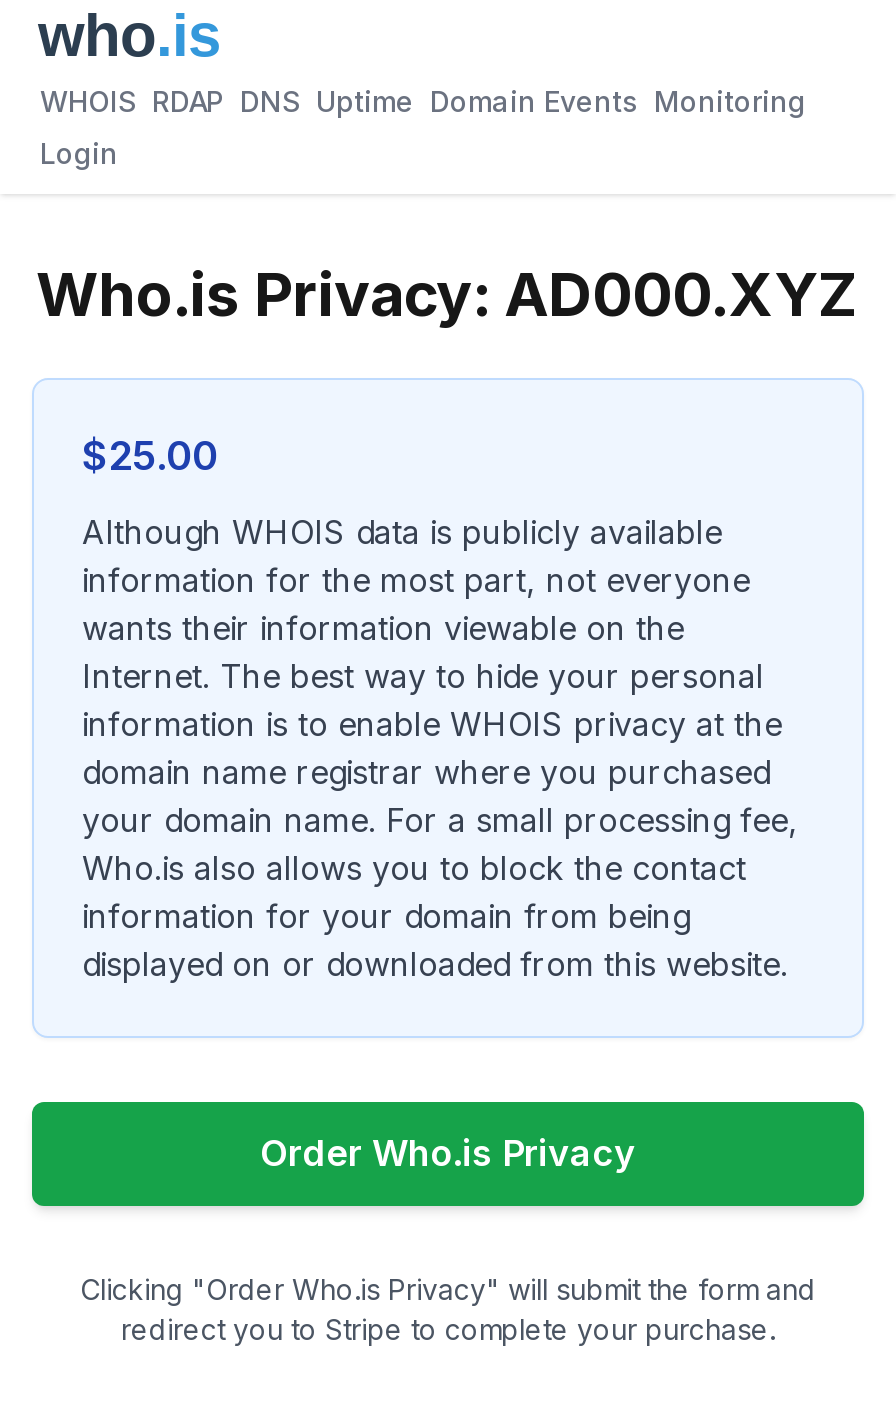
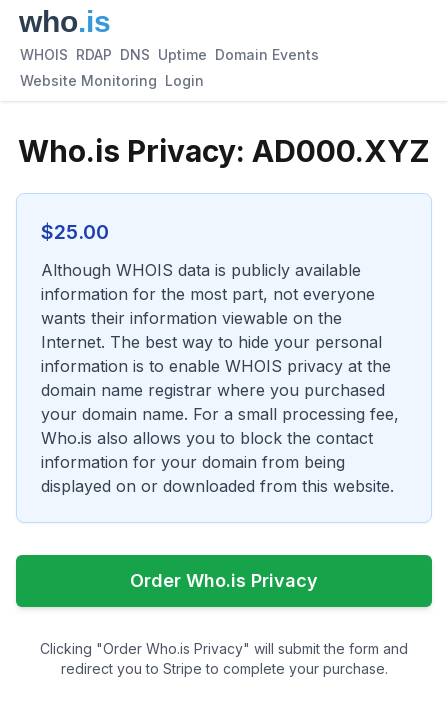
[40,84,806,118] WHOIS RDAP DNS Uptime Domain Events Monitoring -> [20,46,319,63] WHOIS RDAP DNS Uptime Domain Events
[40,136,118,170] Login -> [20,72,204,89] Website Monitoring Login

